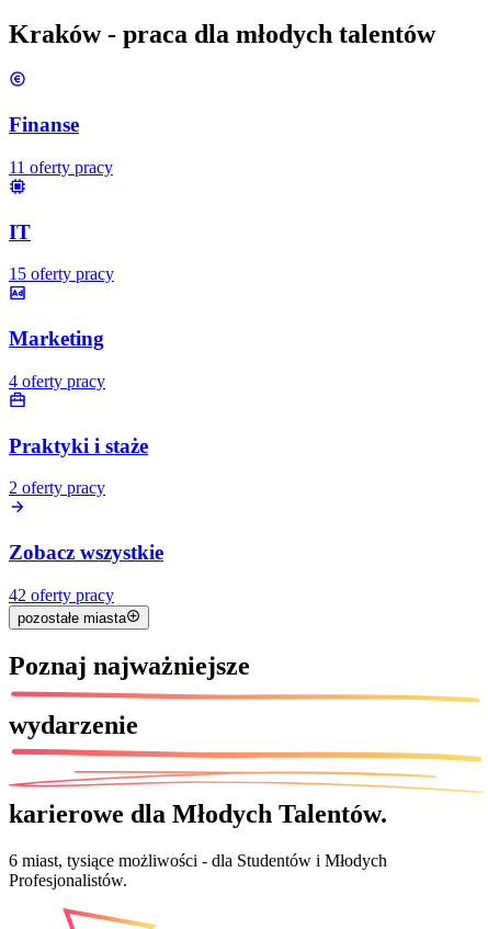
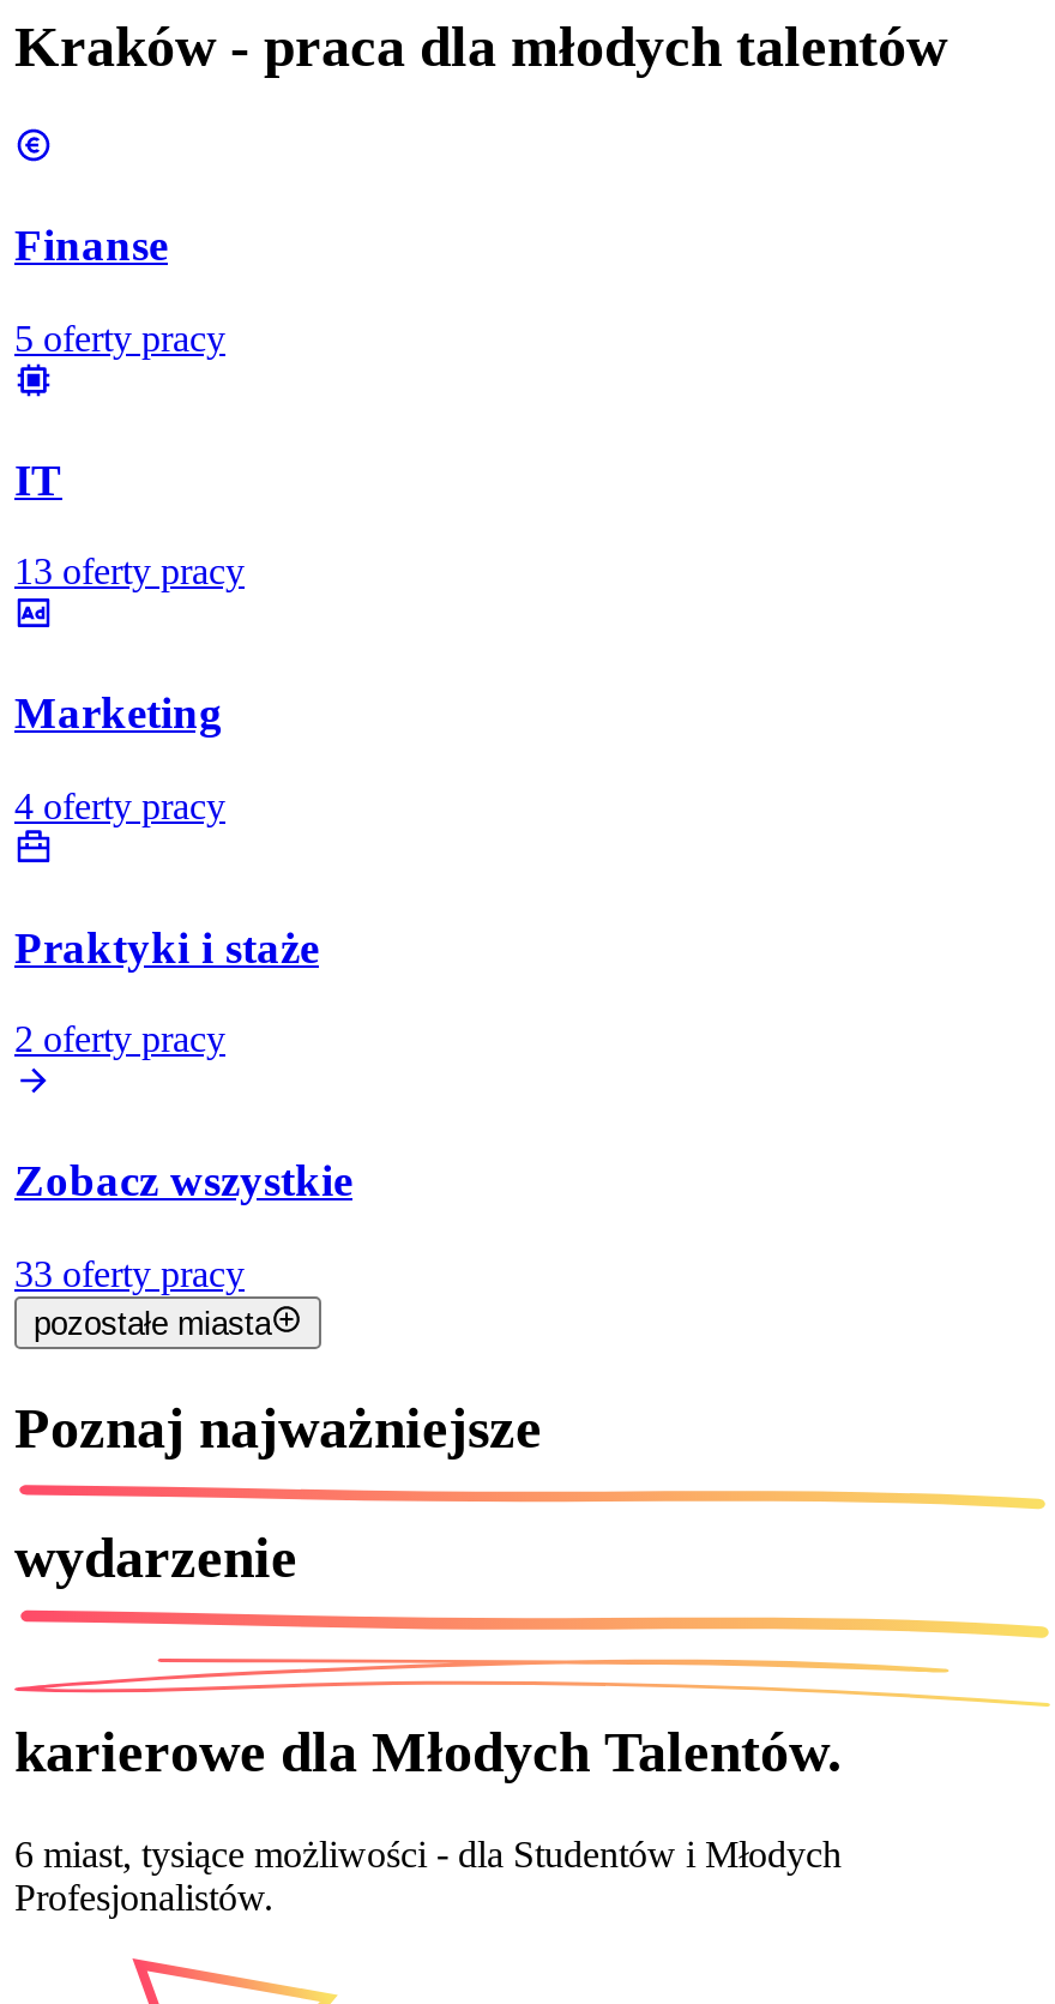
[9,158,113,176] 11 oferty pracy -> [14,318,225,358] 5 oferty pracy
[9,265,114,283] 15 oferty pracy -> [14,551,245,592] 13 oferty pracy
[9,585,114,604] 42 oferty pracy -> [14,1253,245,1293] 33 oferty pracy

